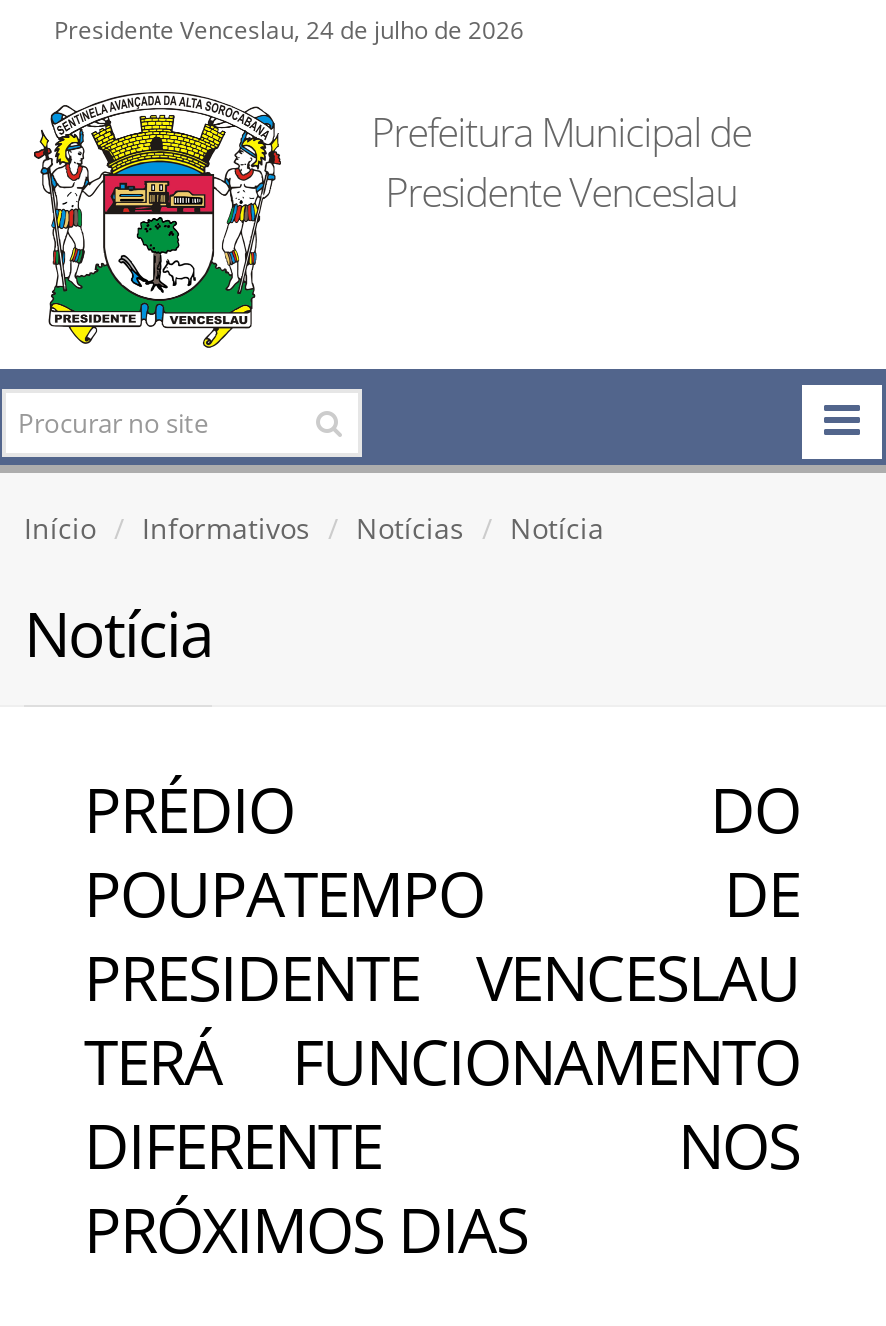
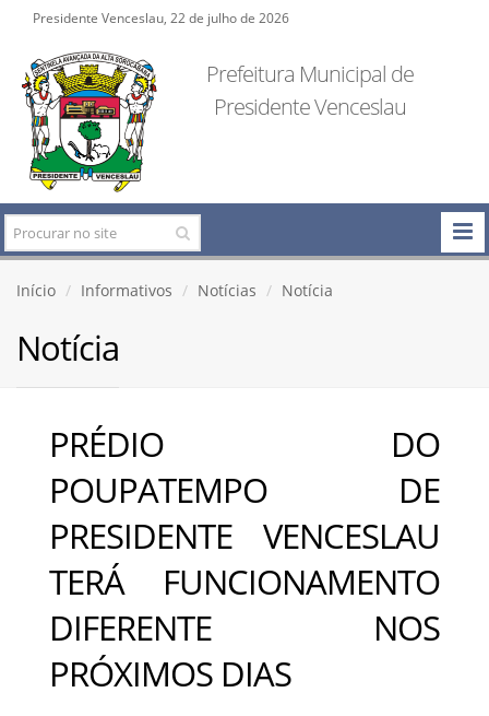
[54,13,524,45] Presidente Venceslau, 24 de julho de 2026 -> [33,9,289,26] Presidente Venceslau, 22 de julho de 2026

